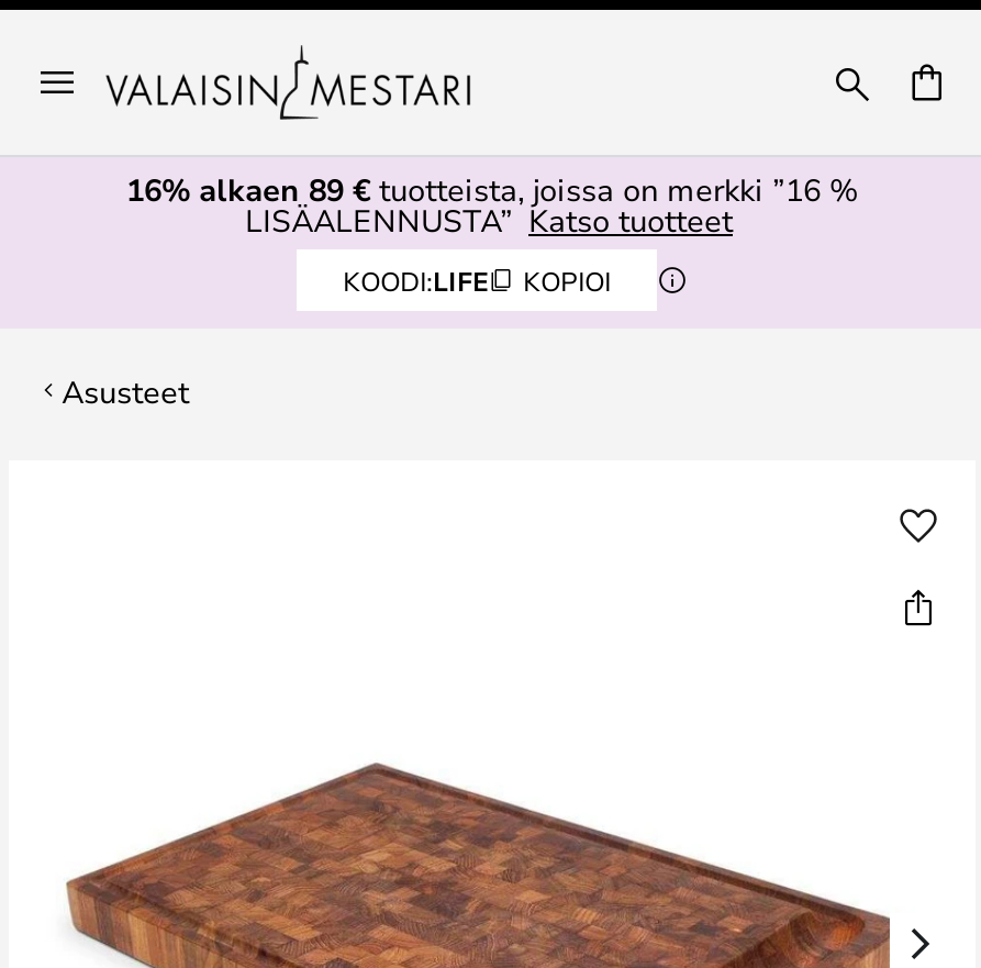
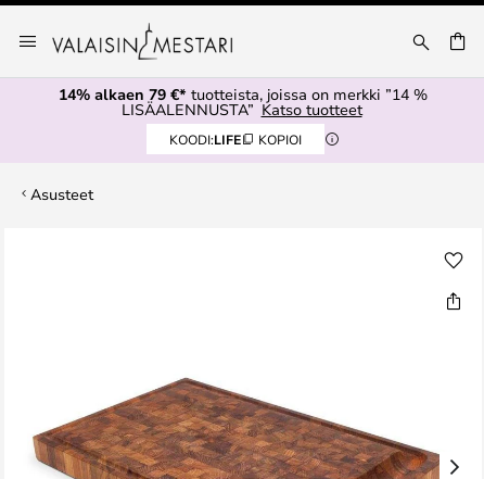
[126,168,858,210] 16% alkaen 89 €tuotteista, joissa on merkki ”16 % -> [59,84,428,104] 14% alkaen 79 €* tuotteista, joissa on merkki ”14 %

